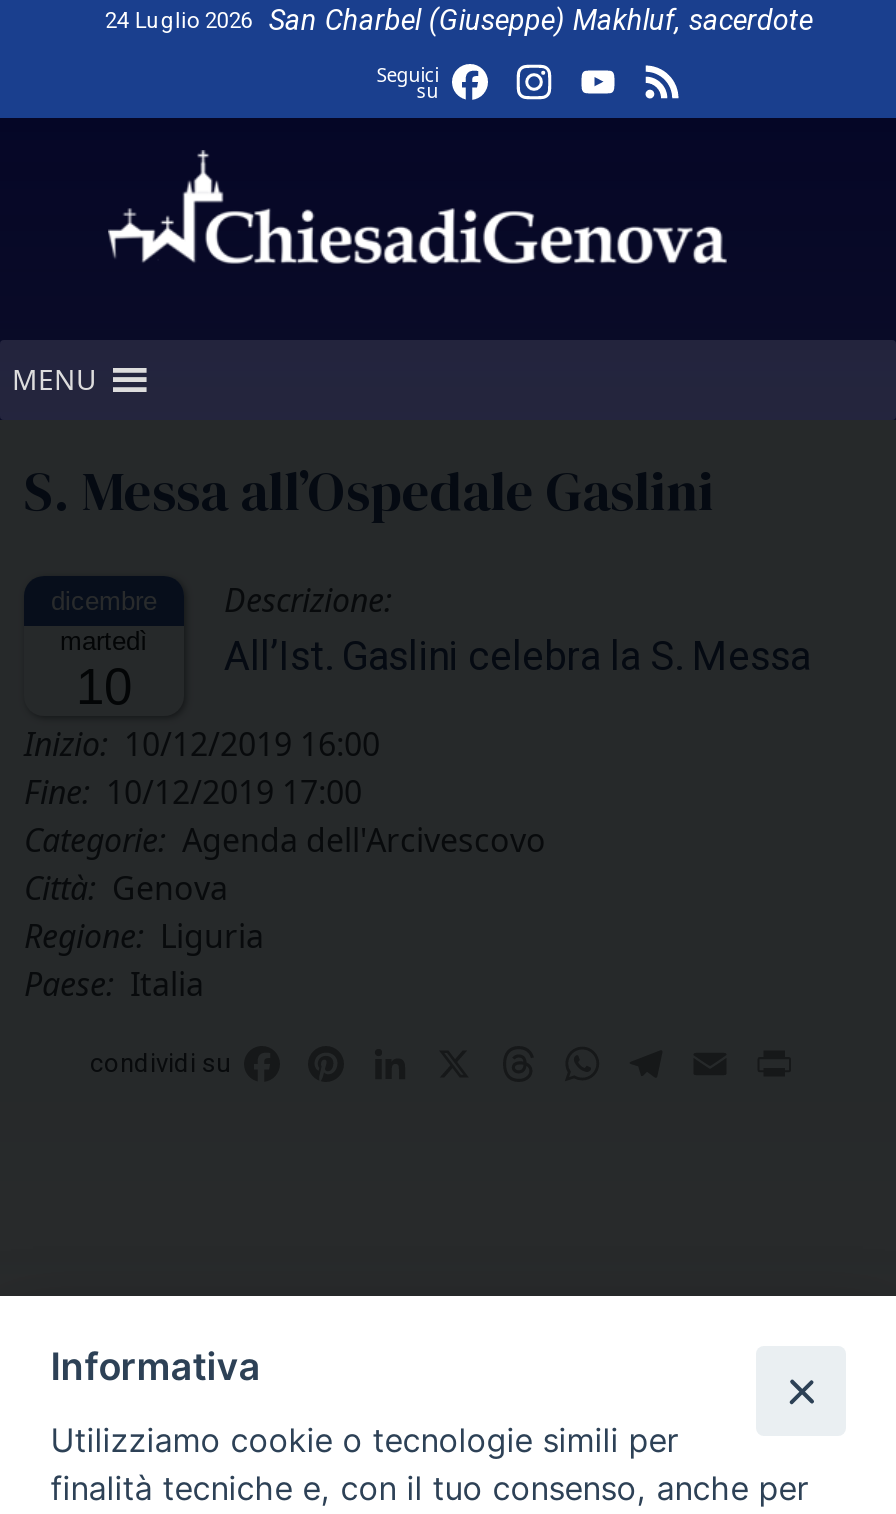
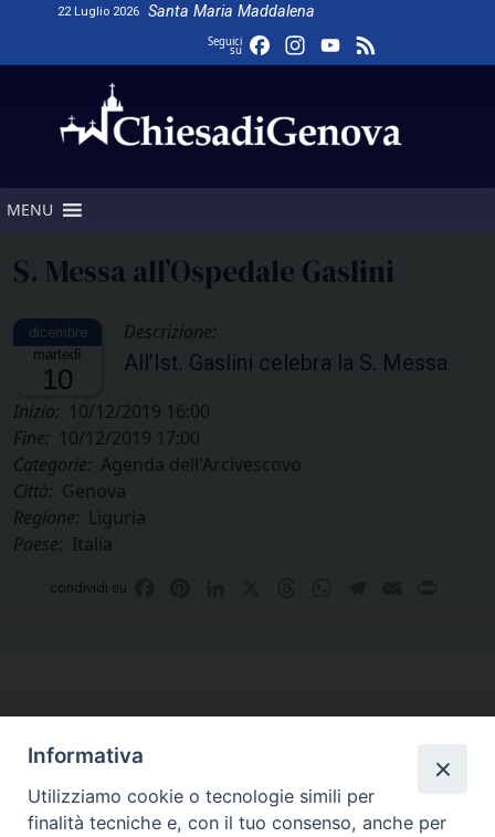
[105,4,813,38] 24 Luglio 2026 | San Charbel (Giuseppe) Makhluf, sacerdote -> [58,2,315,21] 22 Luglio 2026 | Santa Maria Maddalena

